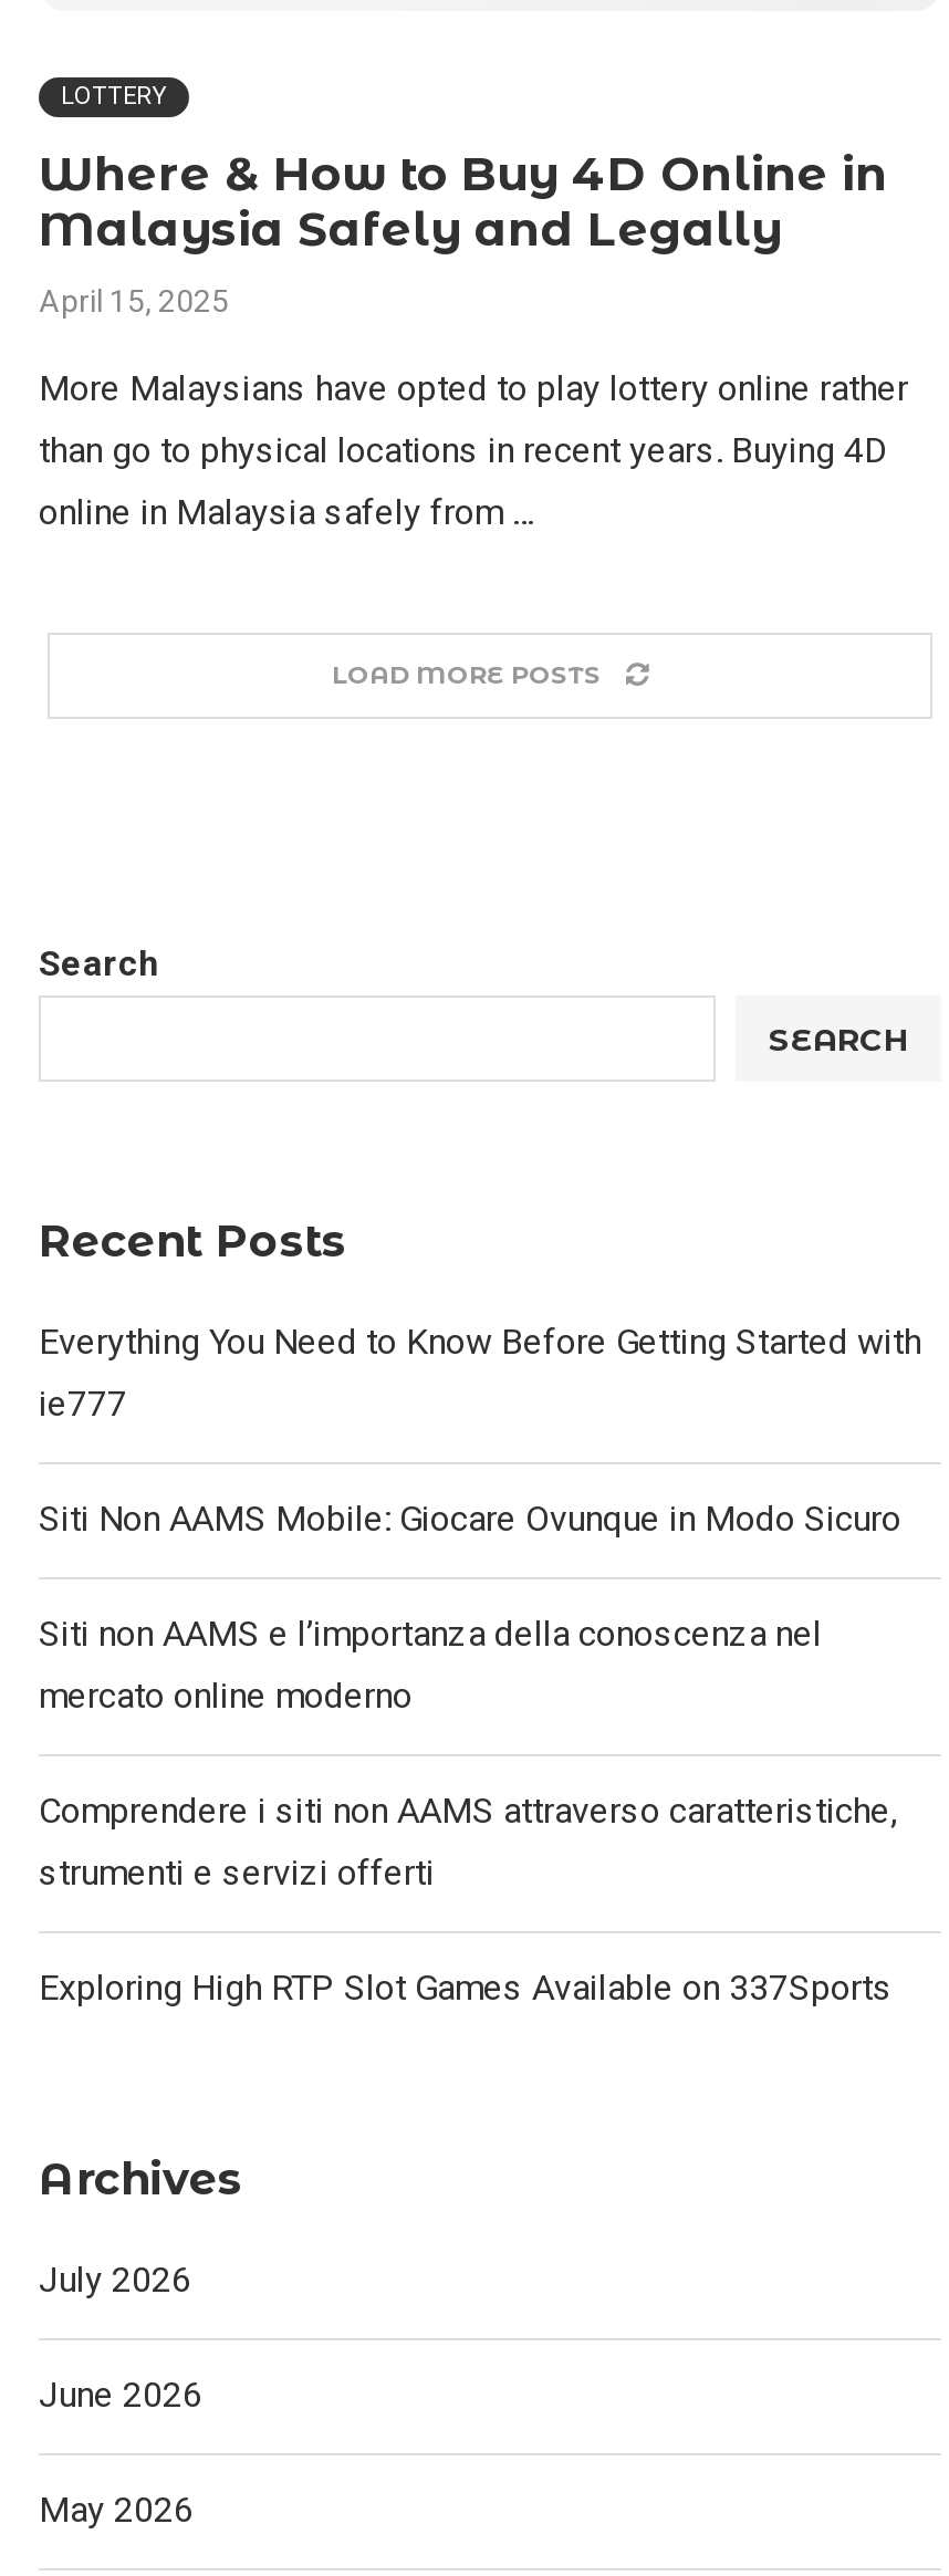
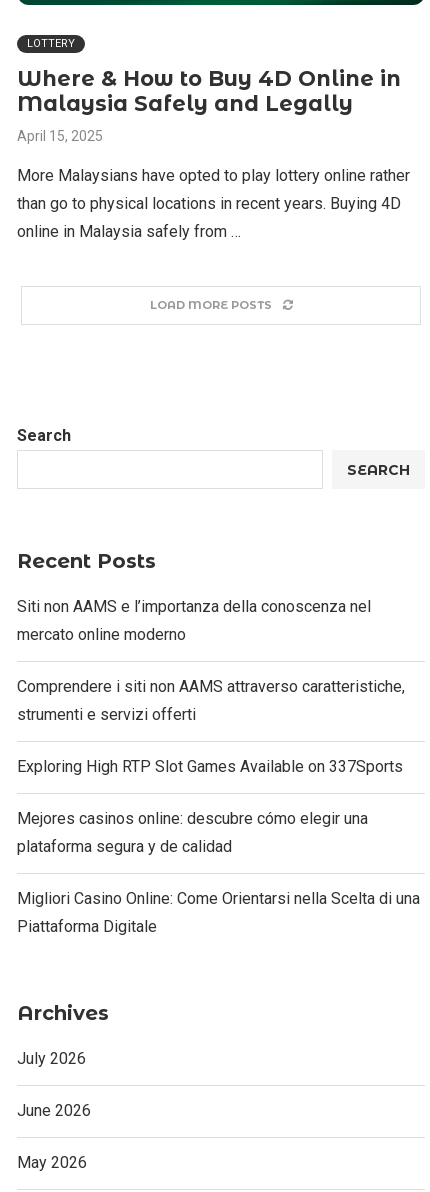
[39,1321,921,1540] Everything You Need to Know Before Getting Started with | ie777 | Siti Non AAMS Mobile: Giocare Ovunque in Modo Sicuro -> none
moved [39,1613,897,2009] -> [17,597,405,776]: Siti non AAMS e l’importanza della conoscenza nel | mercato online moderno | Comprendere i siti non AAMS attraverso caratteristiche, | strumenti e servizi offerti | Exploring High RTP Slot Games Available on 337Sports
none -> [17,809,420,936] Mejores casinos online: descubre cómo elegir una | plataforma segura y de calidad | Migliori Casino Online: Come Orientarsi nella Scelta di una | Piattaforma Digitale

